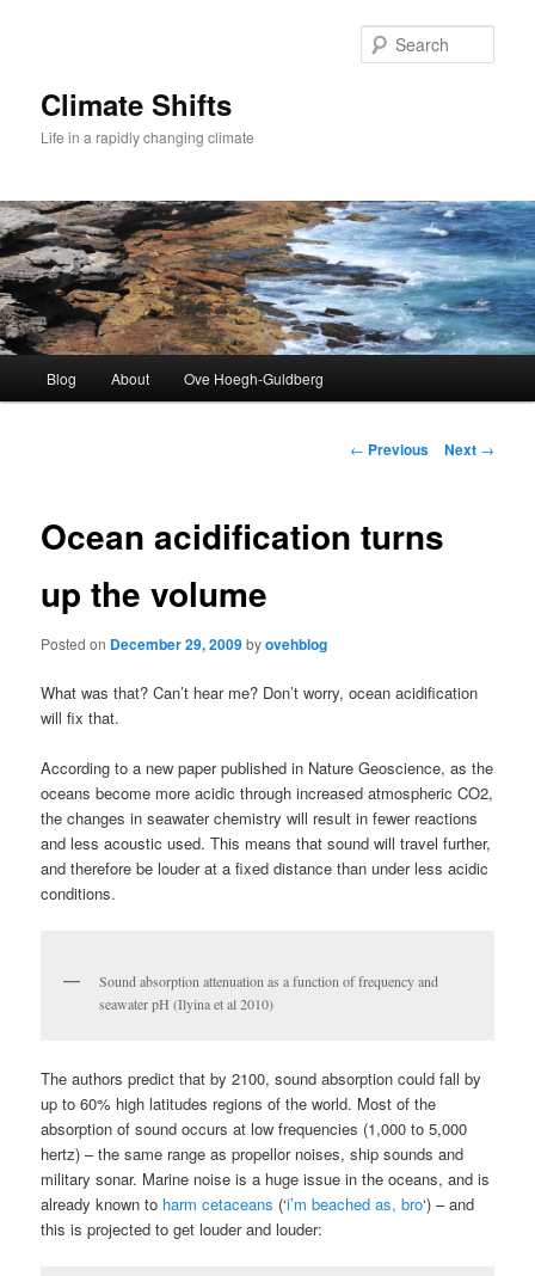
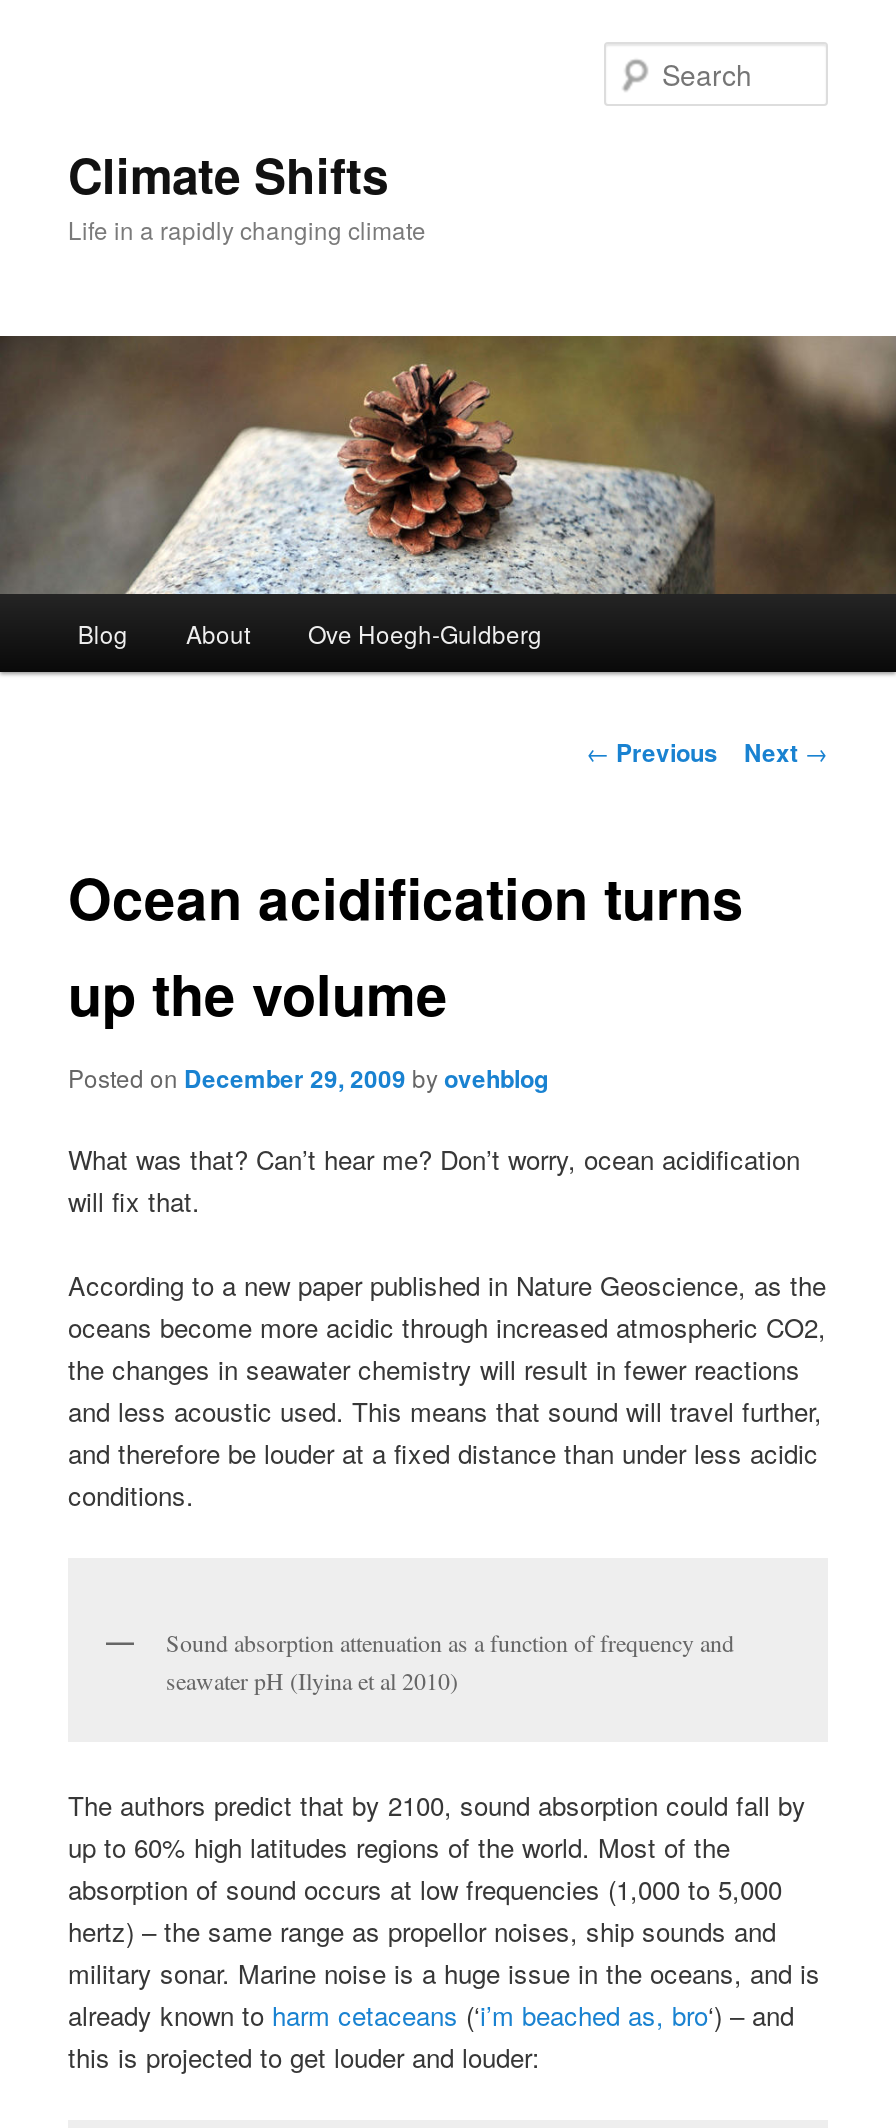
[4,200,531,356] [image] -> [6,334,890,596] [image]

